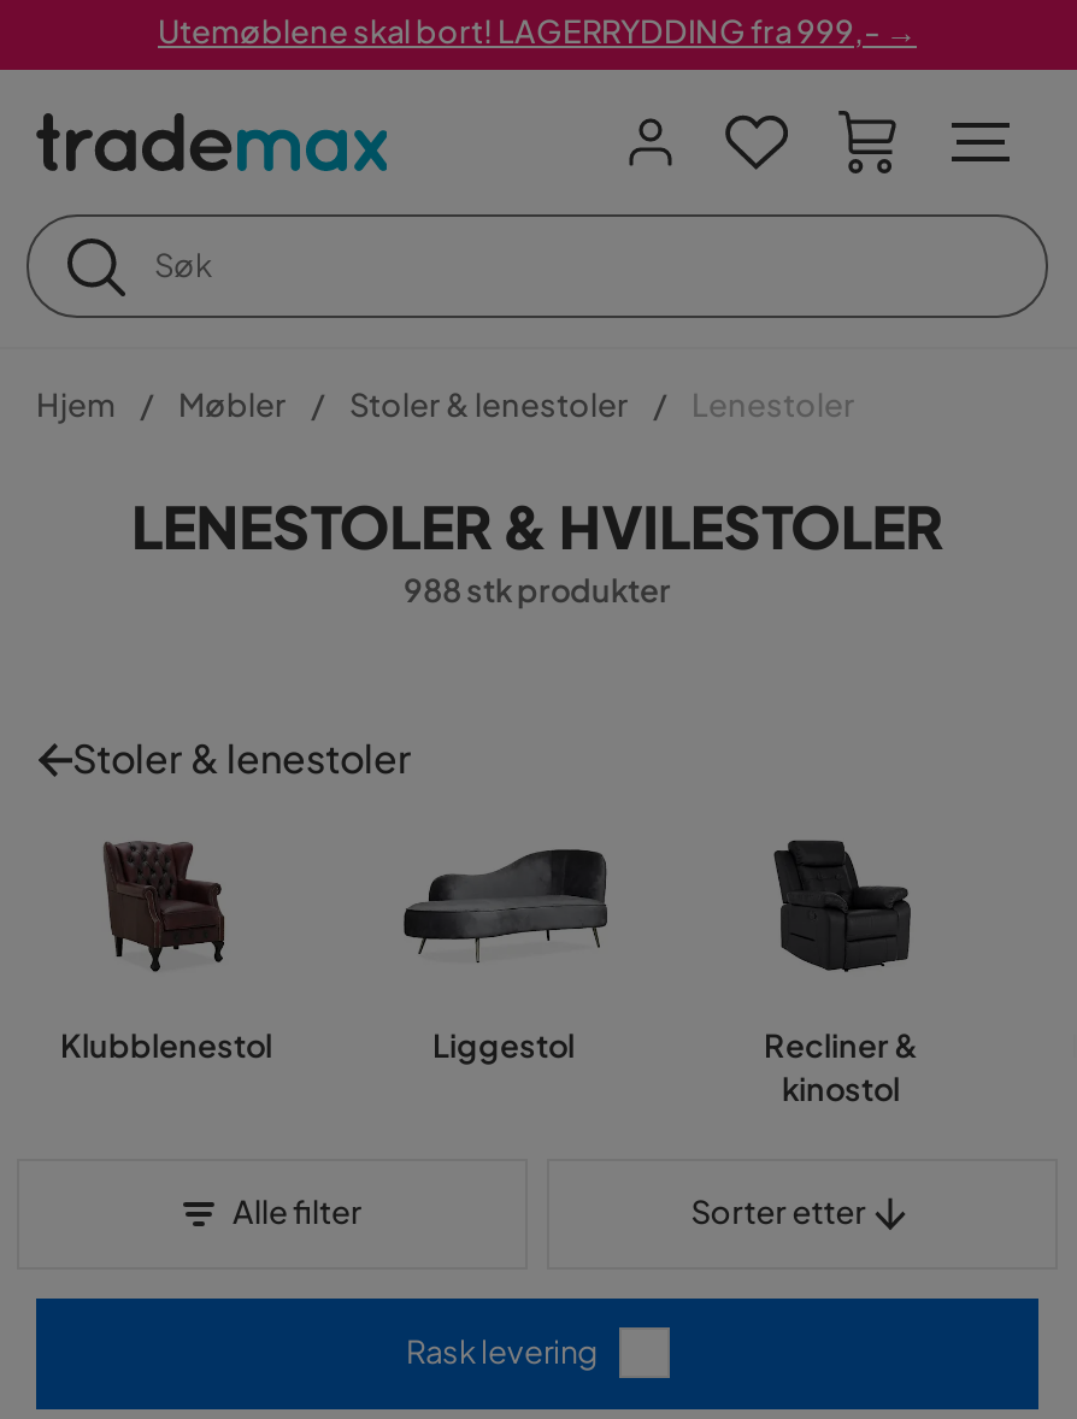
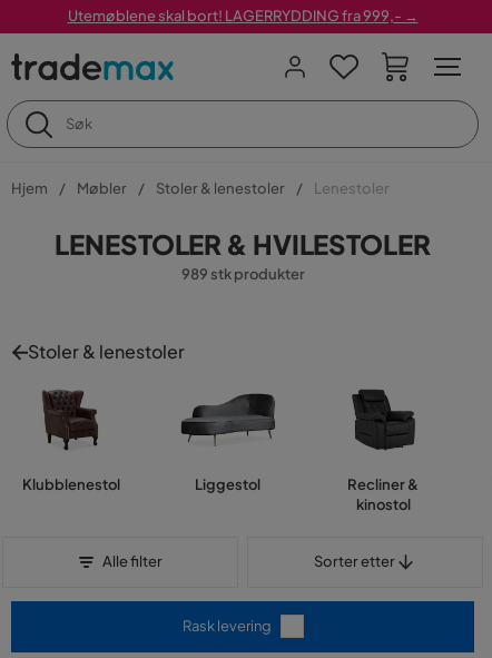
[404,571,671,610] 988 stk produkter -> [181,265,304,283] 989 stk produkter

